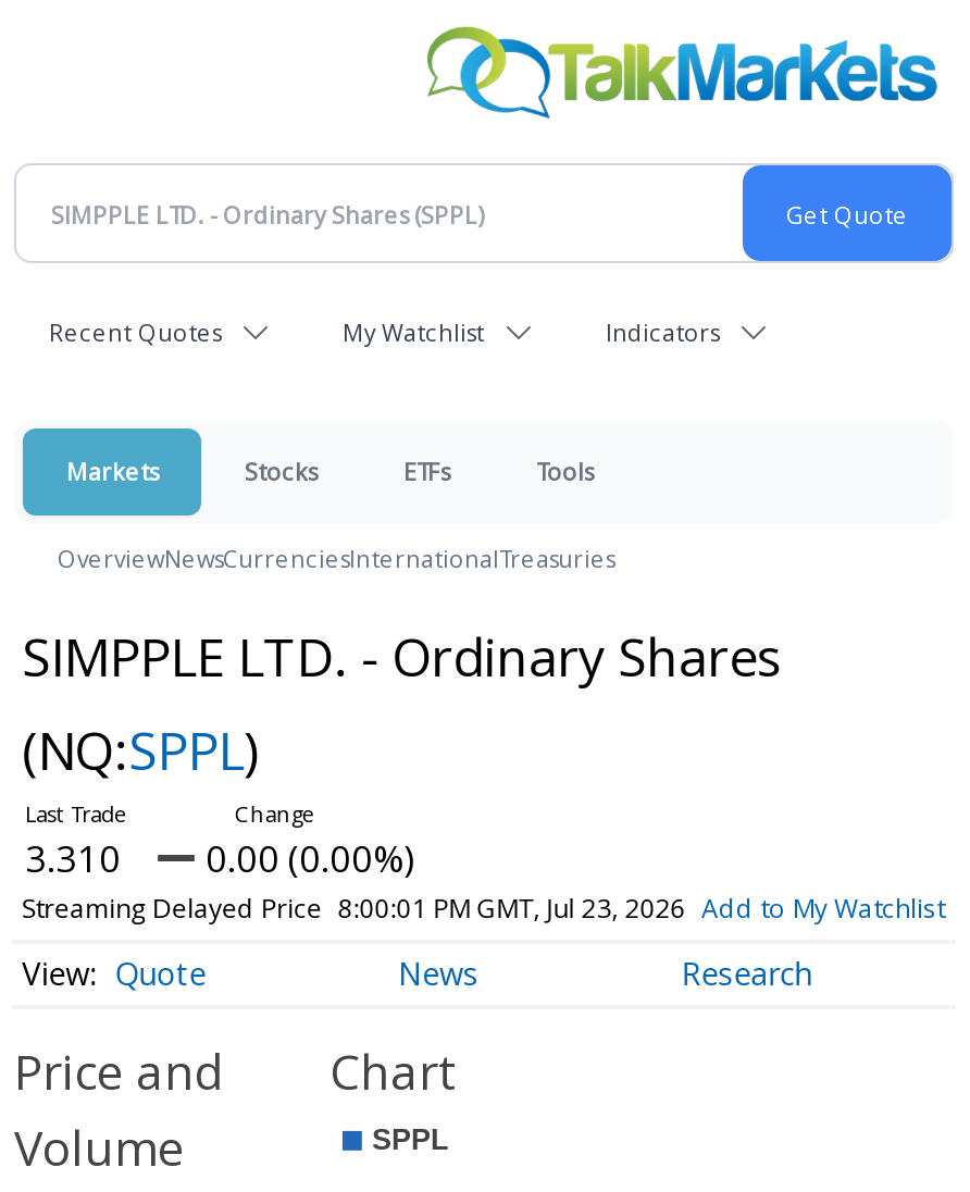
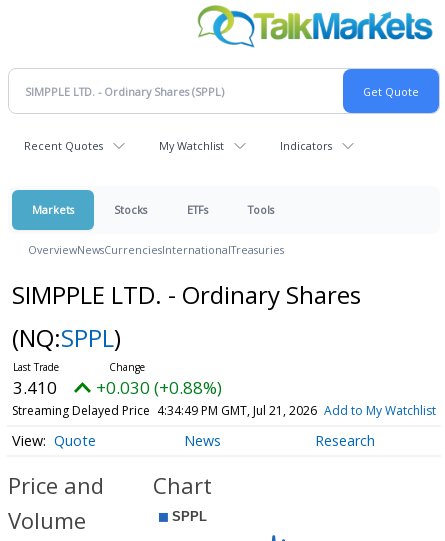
[25,834,121,884] 3.310 -> [13,376,57,399] 3.410
[206,834,414,884] 0.00 (0.00%) -> [96,376,222,399] +0.030 (+0.88%)
[22,890,945,927] Streaming Delayed Price 8:00:01 PM GMT, Jul 23, 2026 Add to My Watchlist -> [12,402,436,419] Streaming Delayed Price 4:34:49 PM GMT, Jul 21, 2026 Add to My Watchlist

